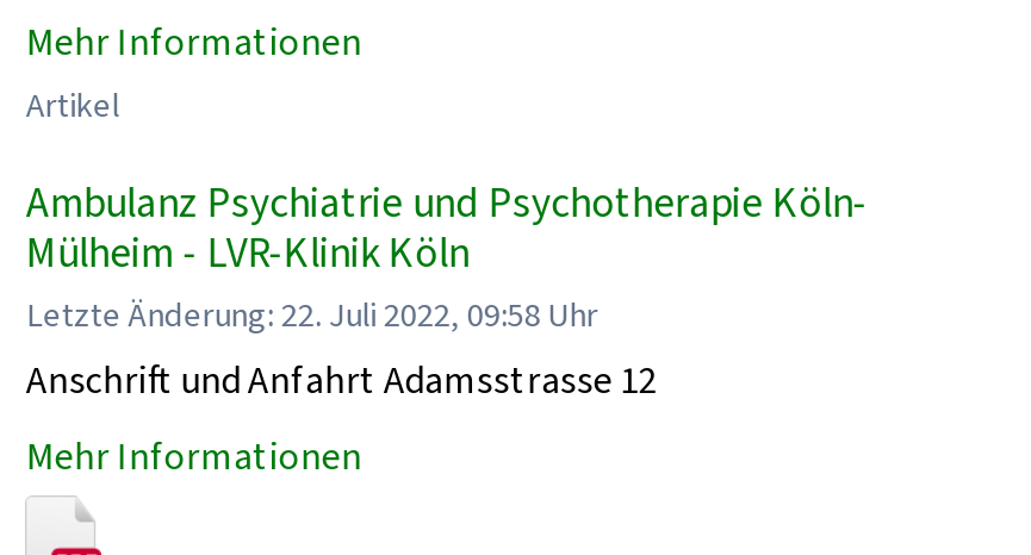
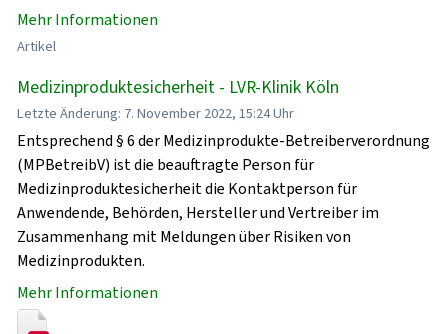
[26,173,867,405] Ambulanz Psychiatrie und Psychotherapie Köln- | Mülheim - LVR-Klinik Köln | Letzte Änderung: 22. Juli 2022, 09:58 Uhr | Anschrift und Anfahrt Adamsstrasse 12 -> [17,75,430,271] Medizinproduktesicherheit - LVR-Klinik Köln | Letzte Änderung: 7. November 2022, 15:24 Uhr | Entsprechend § 6 der Medizinprodukte-Betreiberverordnung | (MPBetreibV) ist die beauftragte Person für | Medizinproduktesicherheit die Kontaktperson für | Anwendende, Behörden, Hersteller und Vertreiber im | Zusammenhang mit Meldungen über Risiken von | Medizinprodukten.

